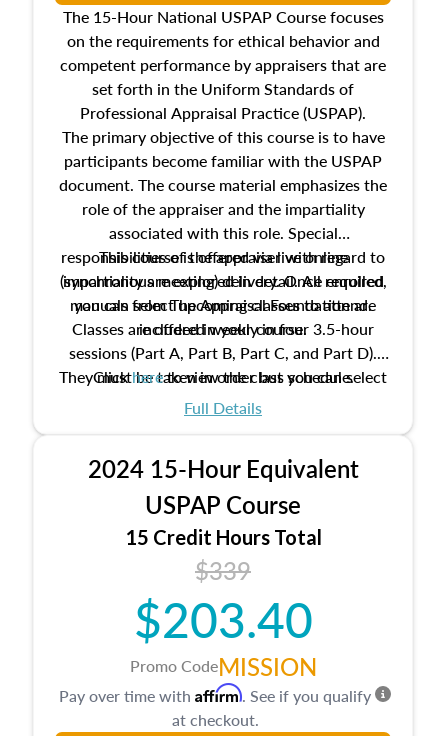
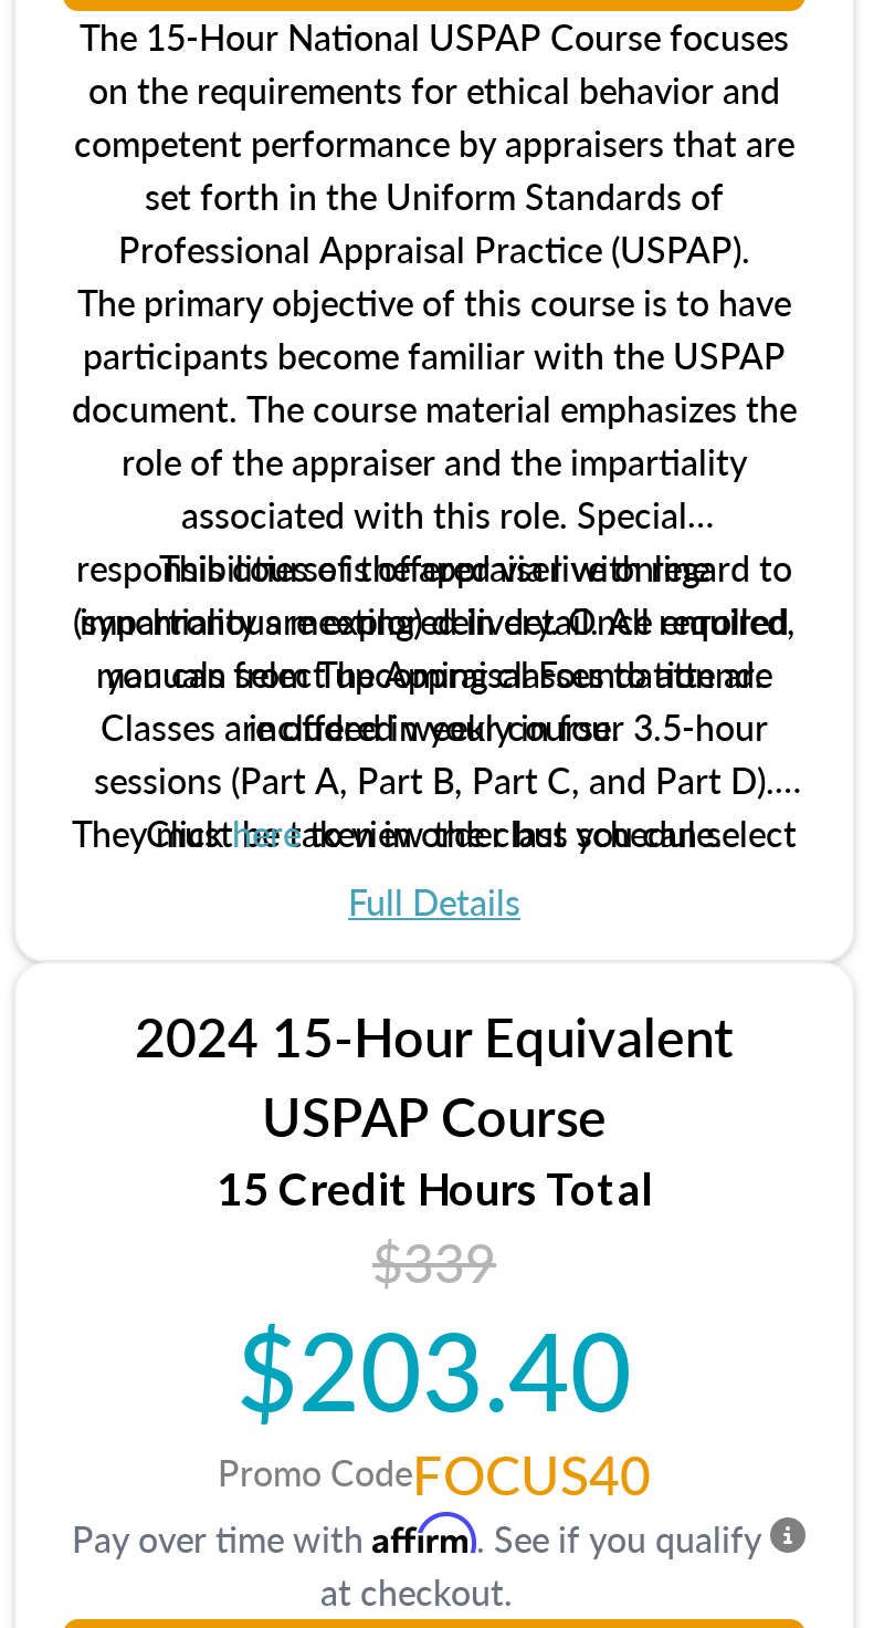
[129,649,316,683] Promo CodeMISSION -> [218,1435,651,1510] Promo CodeFOCUS40

